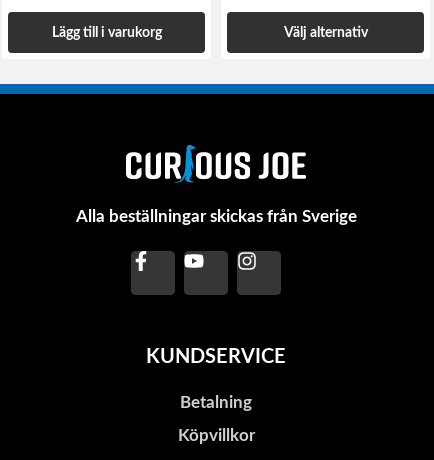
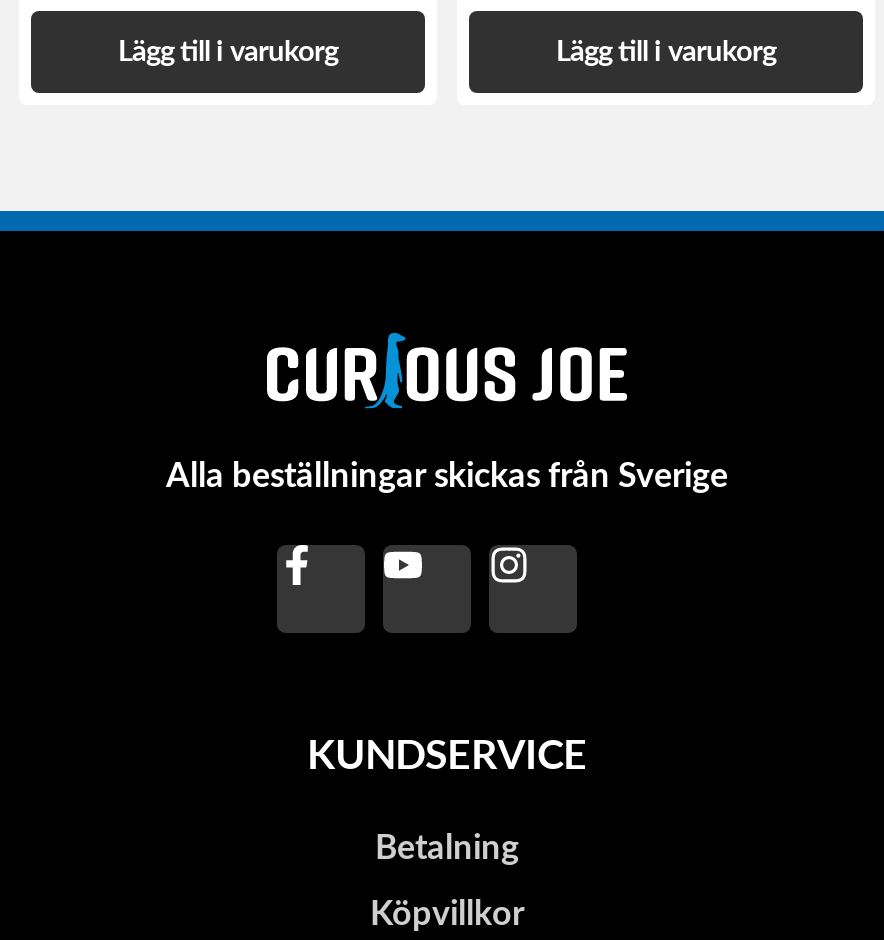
[283,25,367,40] Välj alternativ -> [556,38,776,68] Lägg till i varukorg

